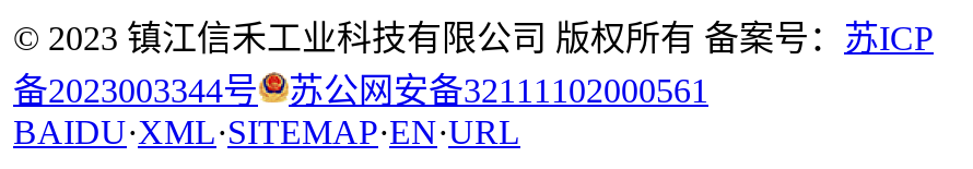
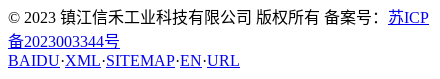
[289,72,708,109] 苏公网安备32111102000561 -> none

